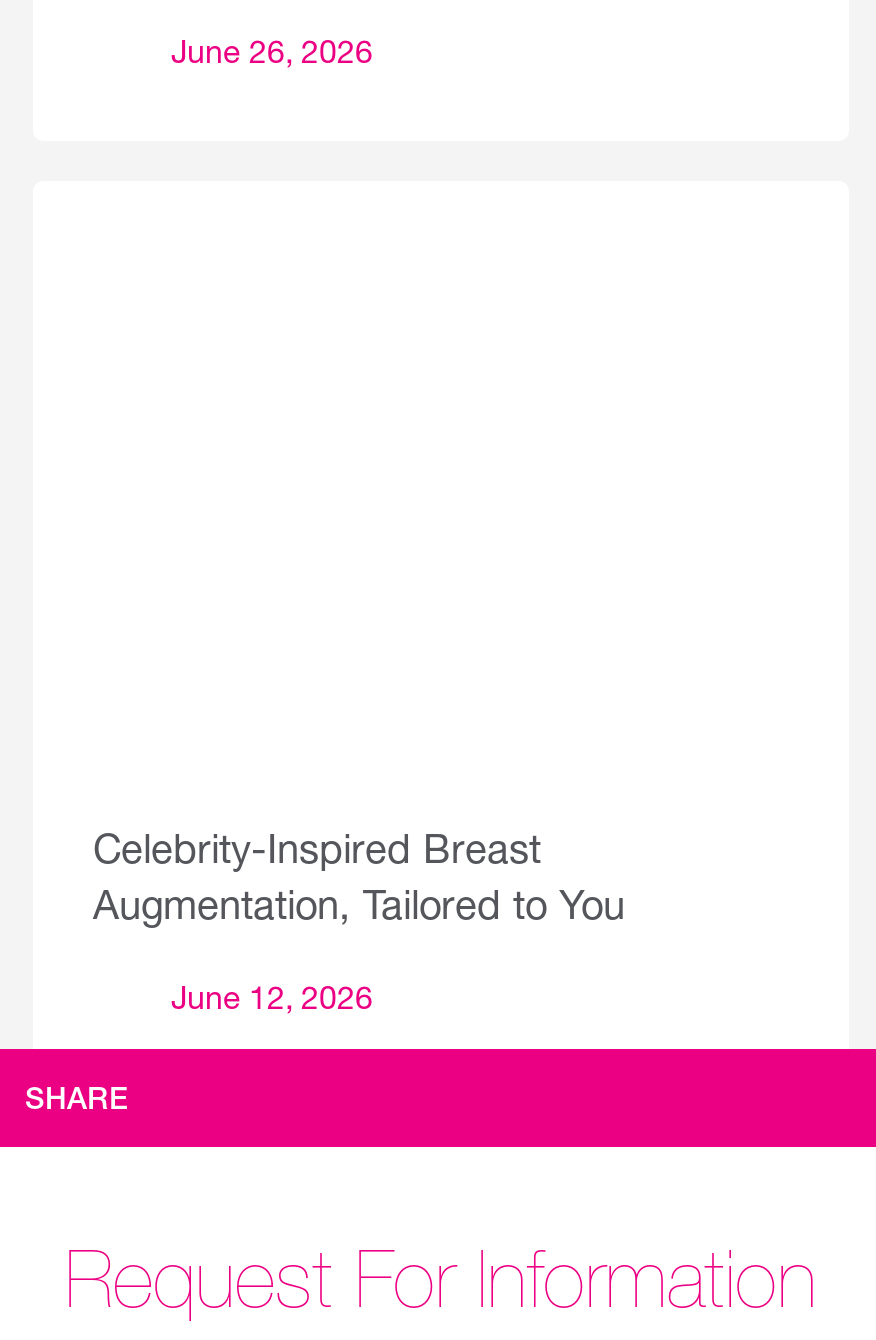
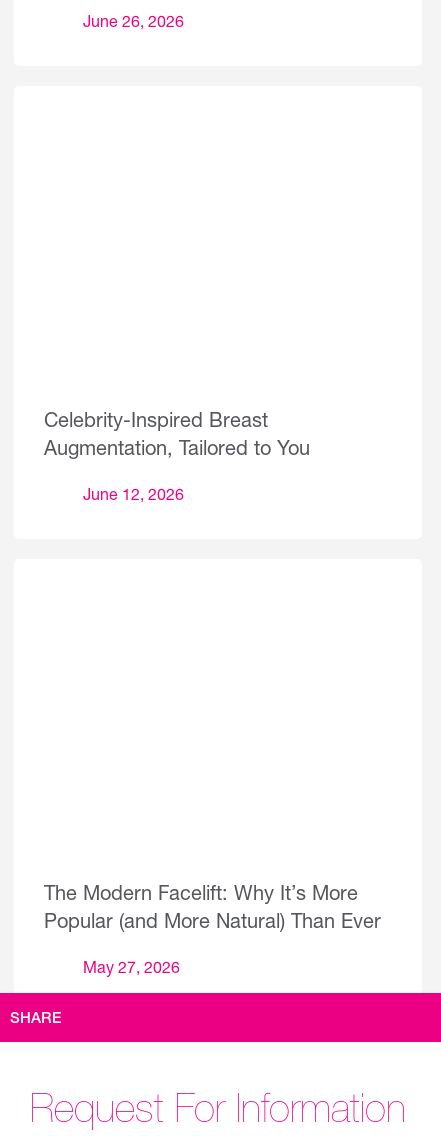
none -> [44,886,381,978] The Modern Facelift: Why It’s More | Popular (and More Natural) Than Ever | May 27, 2026

